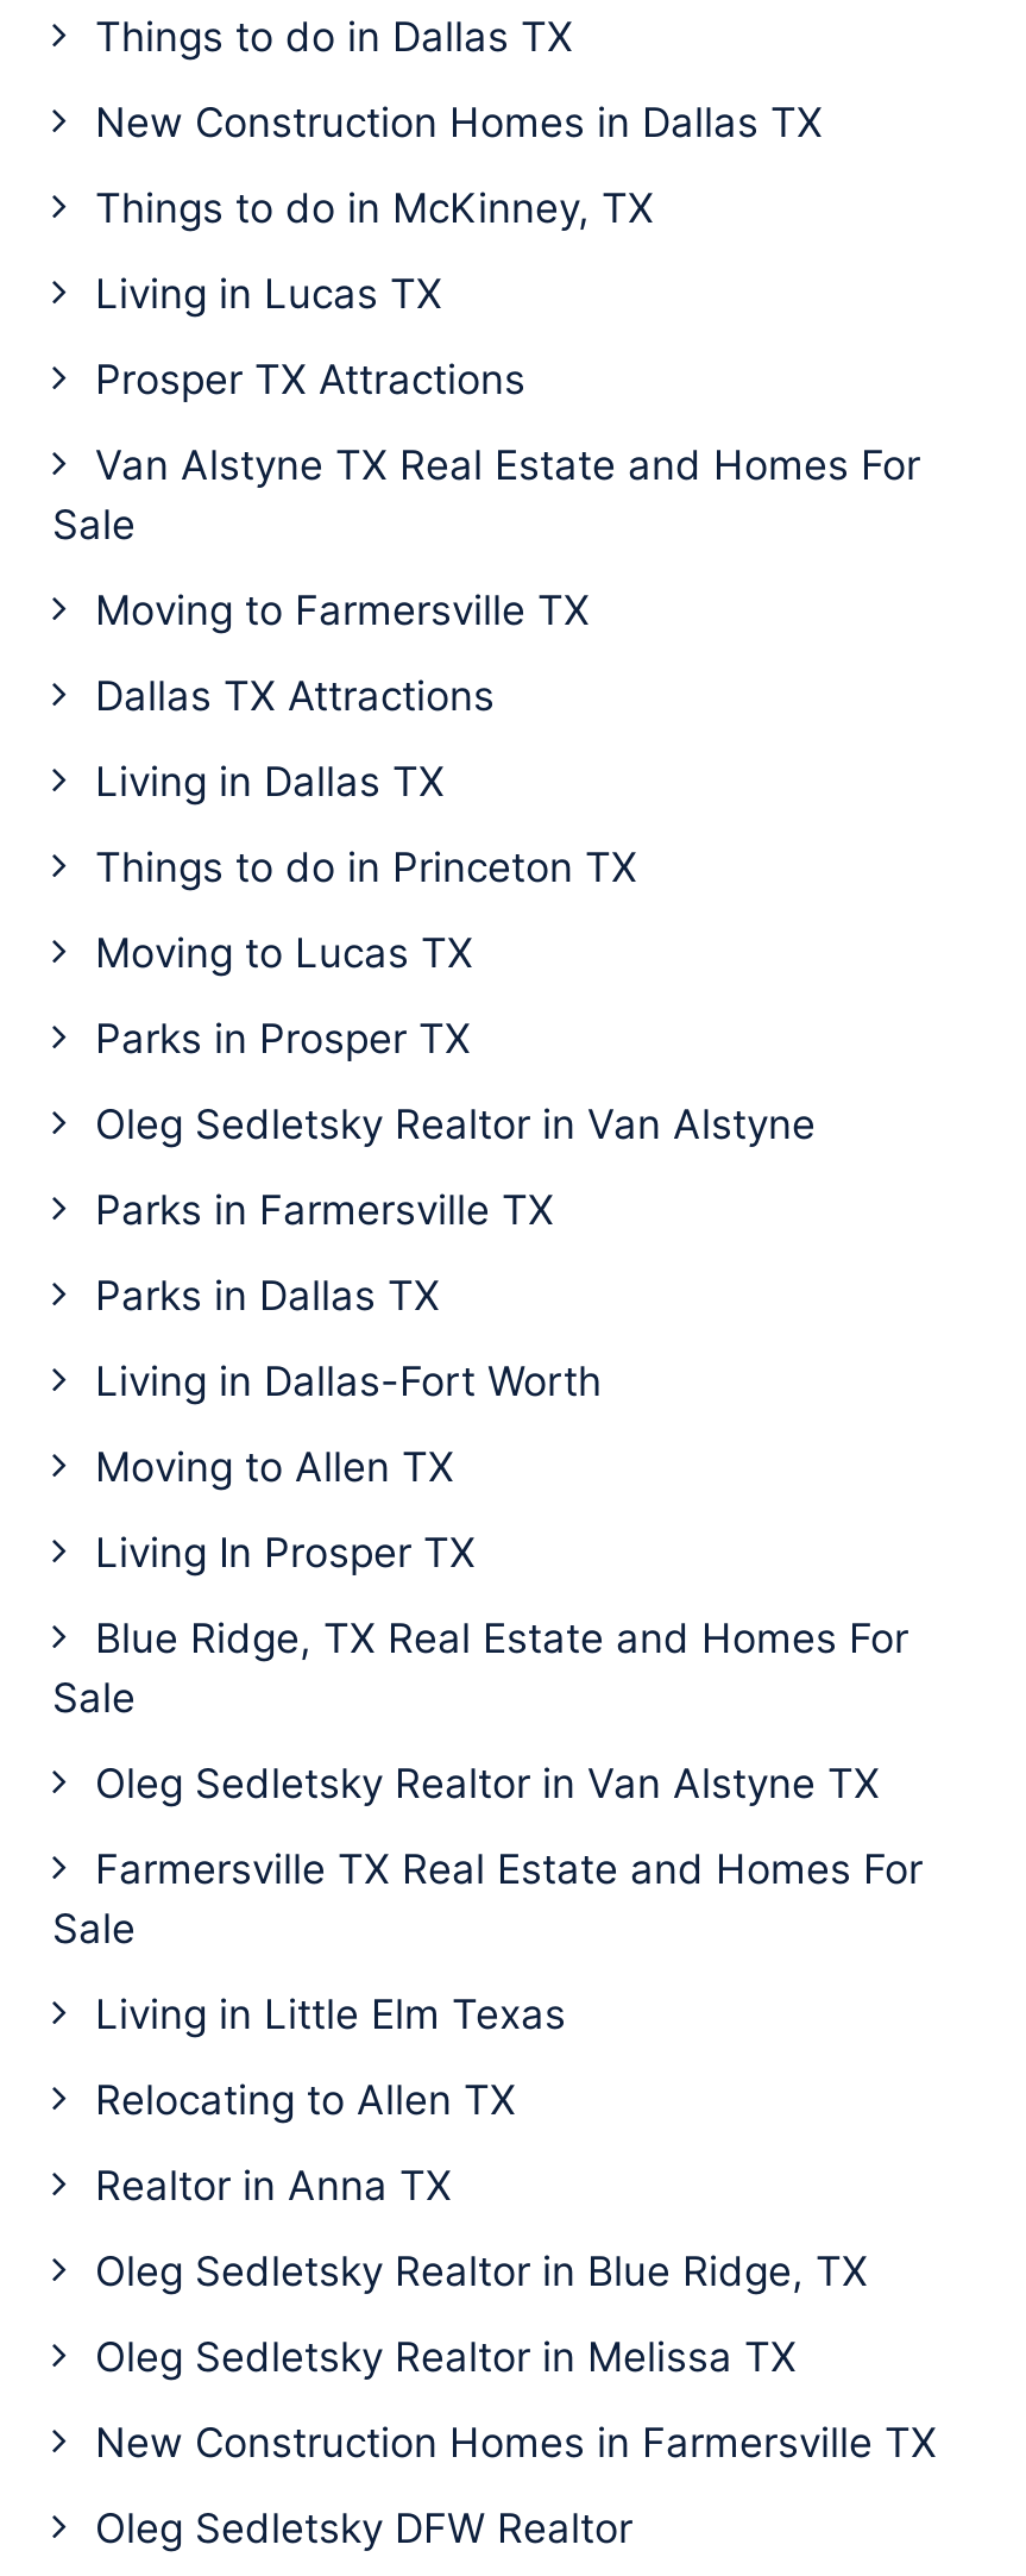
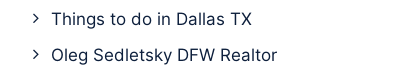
[52,99,937,2467] New Construction Homes in Dallas TX | Things to do in McKinney, TX | Living in Lucas TX | Prosper TX Attractions | Van Alstyne TX Real Estate and Homes For | Sale | Moving to Farmersville TX | Dallas TX Attractions | Living in Dallas TX | Things to do in Princeton TX | Moving to Lucas TX | Parks in Prosper TX | Oleg Sedletsky Realtor in Van Alstyne | Parks in Farmersville TX | Parks in Dallas TX | Living in Dallas-Fort Worth | Moving to Allen TX | Living In Prosper TX | Blue Ridge, TX Real Estate and Homes For | Sale | Oleg Sedletsky Realtor in Van Alstyne TX | Farmersville TX Real Estate and Homes For | Sale | Living in Little Elm Texas | Relocating to Allen TX | Realtor in Anna TX | Oleg Sedletsky Realtor in Blue Ridge, TX | Oleg Sedletsky Realtor in Melissa TX | New Construction Homes in Farmersville TX -> none

